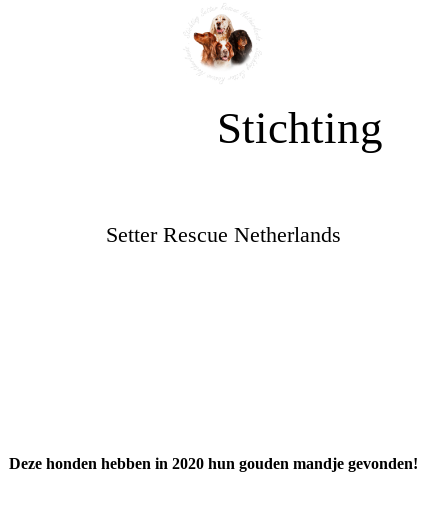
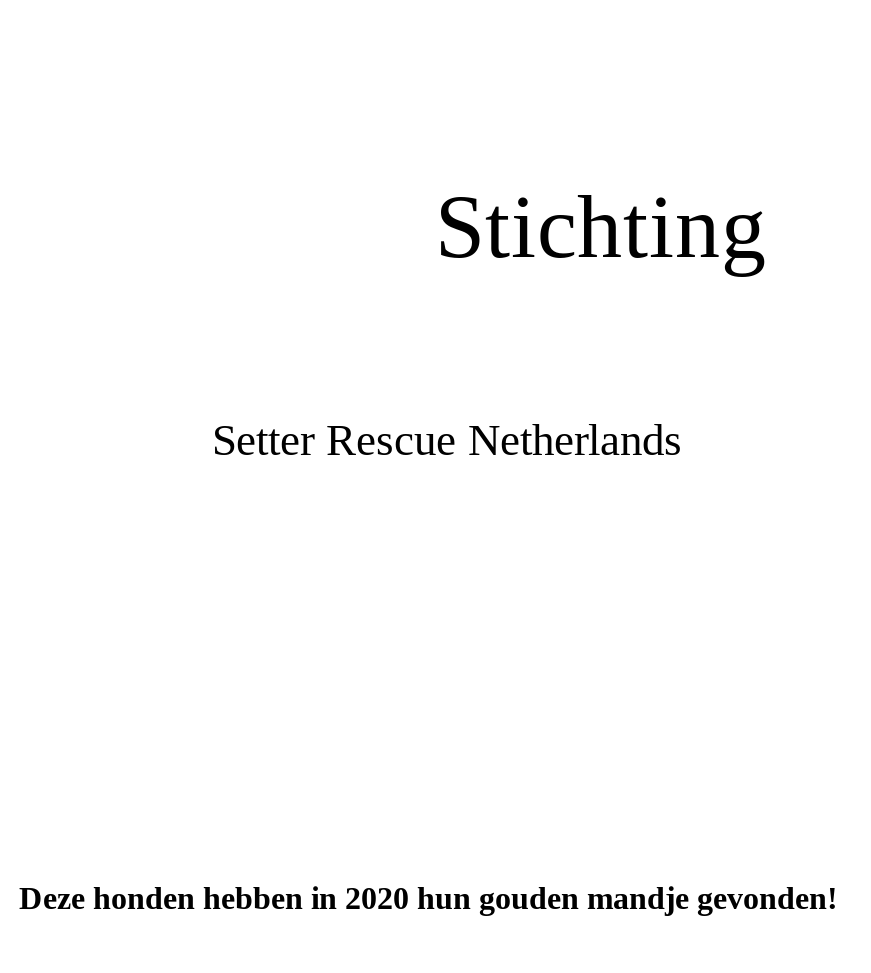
[193,14,253,69] [image] -> none

